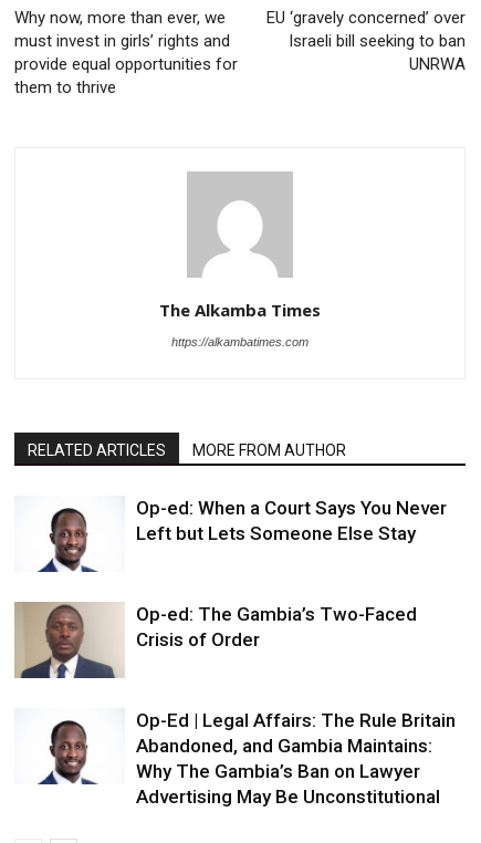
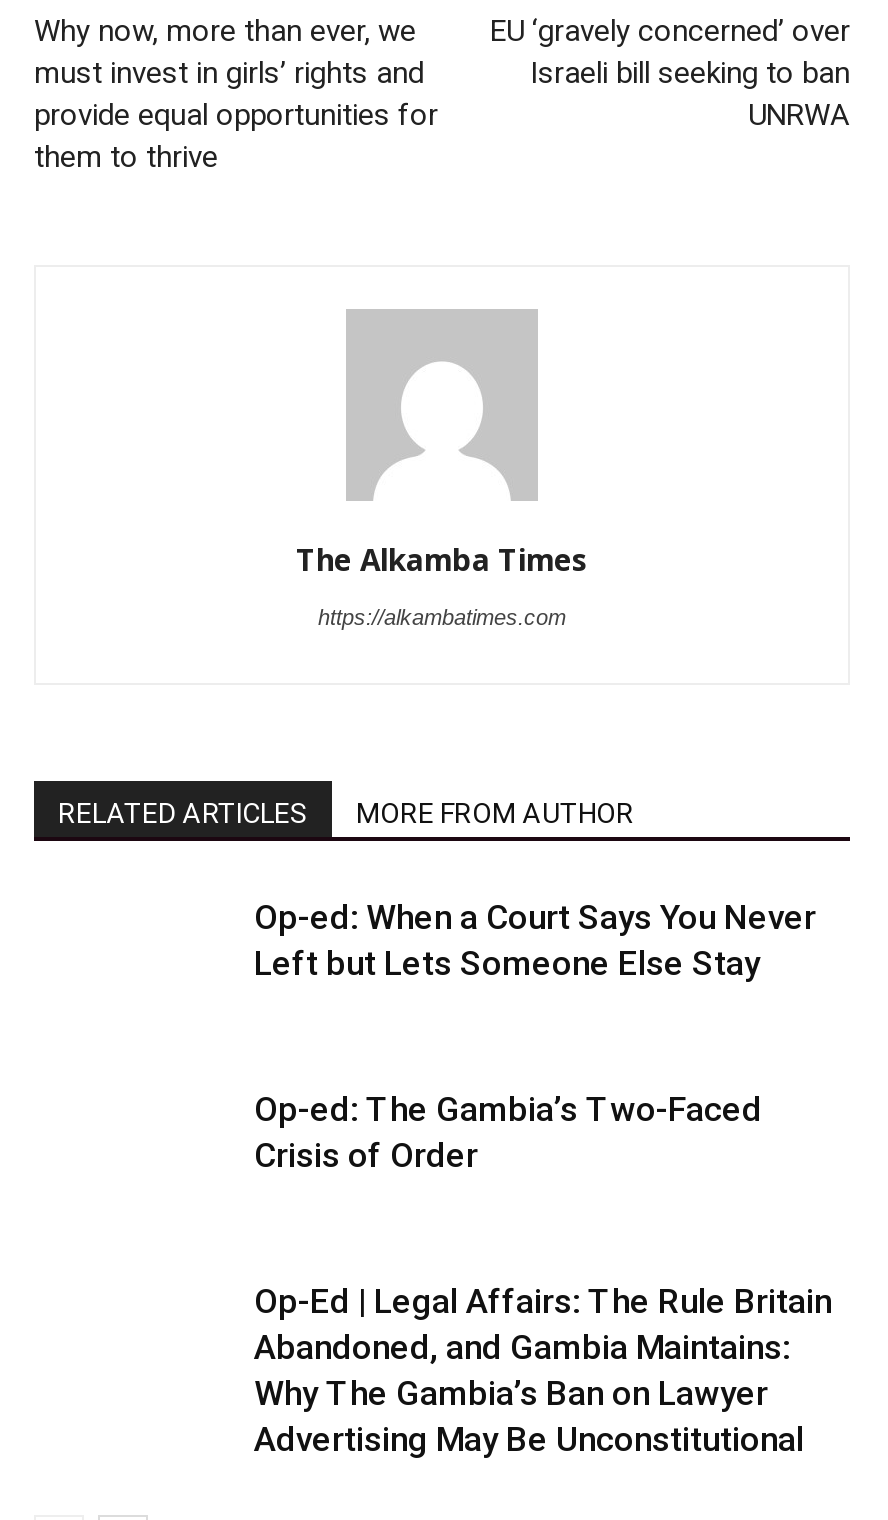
[38,507,98,573] [image] -> none
[13,601,125,679] [image] -> none
[38,719,98,785] [image] -> none

